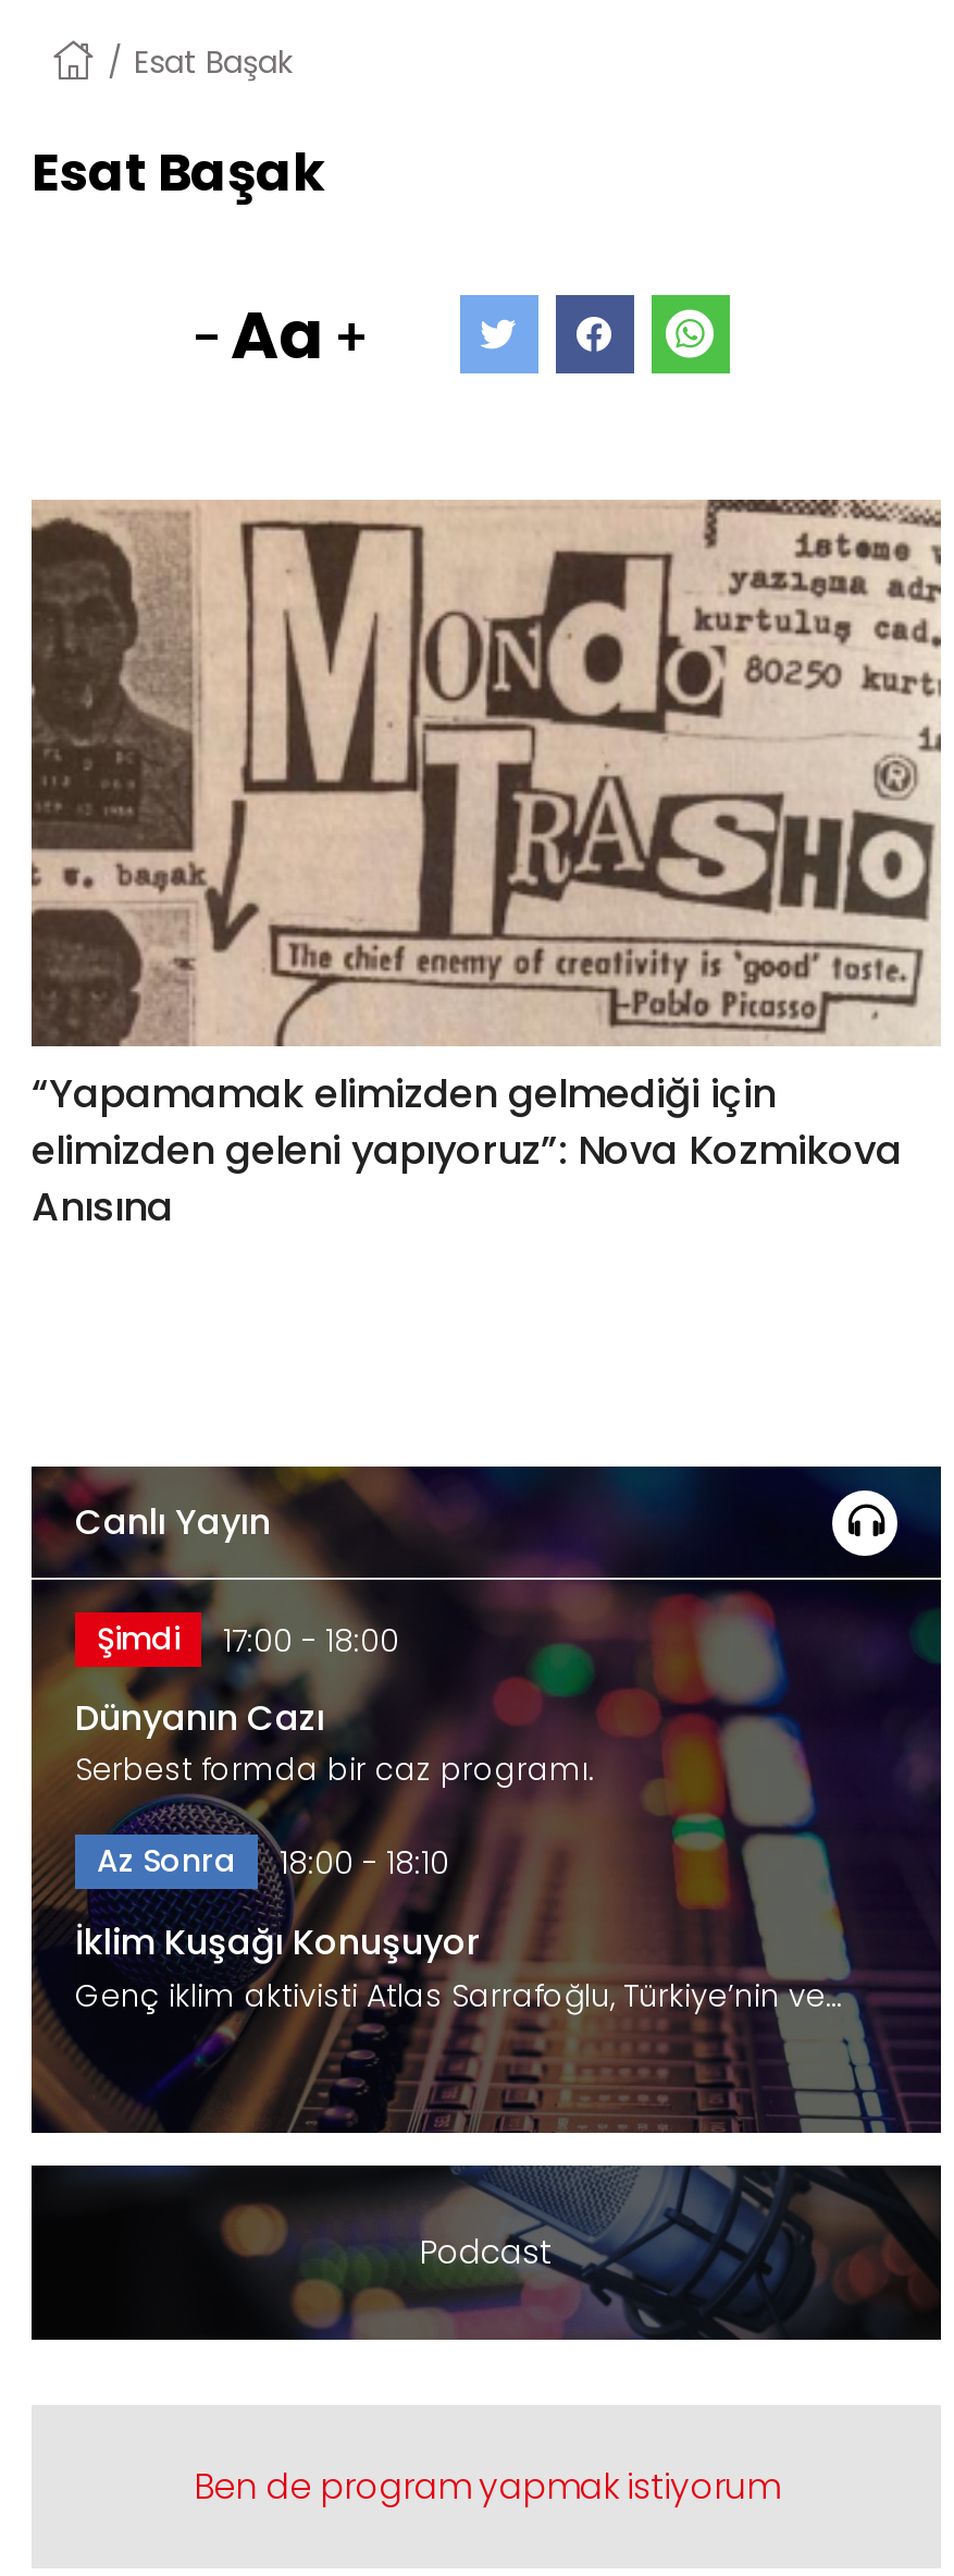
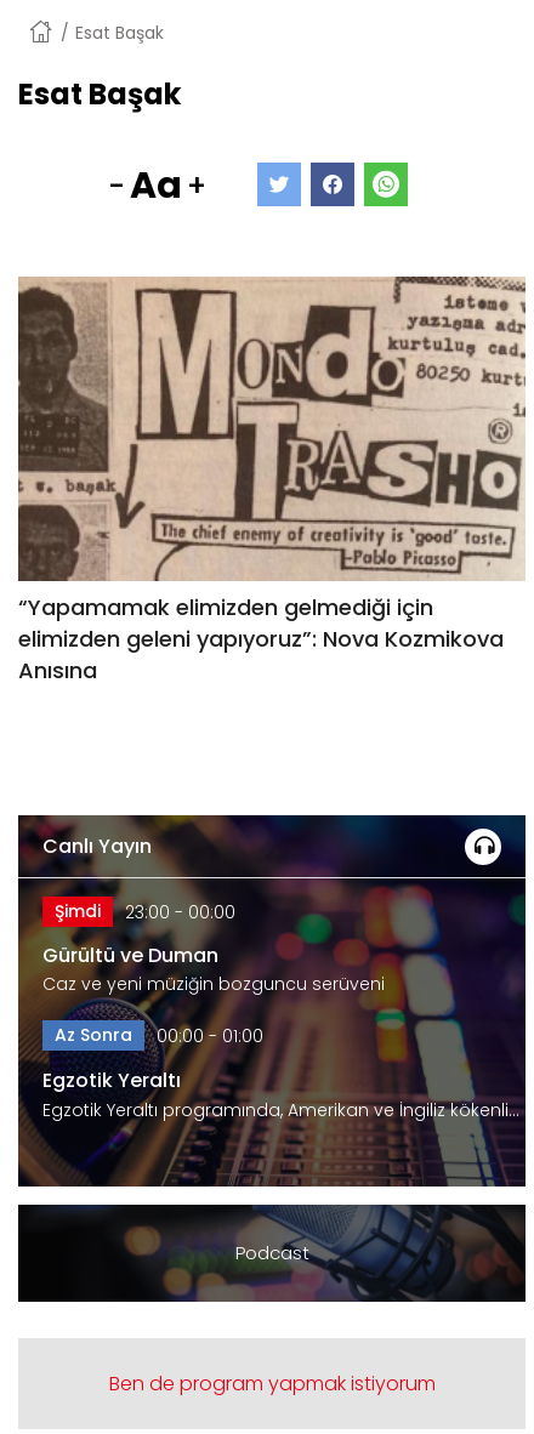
[97,1618,399,1664] Şimdi 17:00 - 18:00 -> [55,900,235,925] Şimdi 23:00 - 00:00
[75,1694,595,1792] Dünyanın Cazı | Serbest formda bir caz programı. -> [42,942,385,997] Gürültü ve Duman | Caz ve yeni müziğin bozguncu serüveni
[97,1840,449,1886] Az Sonra 18:00 - 18:10 -> [55,1023,263,1049] Az Sonra 00:00 - 01:00
[75,1918,845,2019] İklim Kuşağı Konuşuyor | Genç iklim aktivisti Atlas Sarrafoğlu, Türkiye’nin ve… -> [42,1067,519,1123] Egzotik Yeraltı | Egzotik Yeraltı programında, Amerikan ve İngiliz kökenli…

